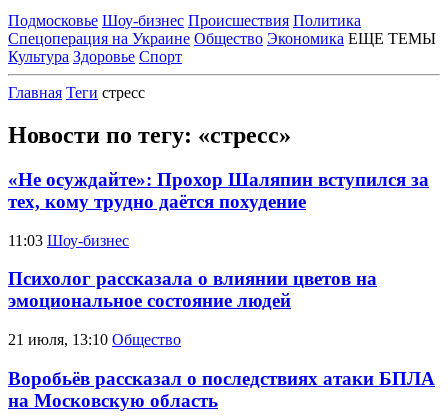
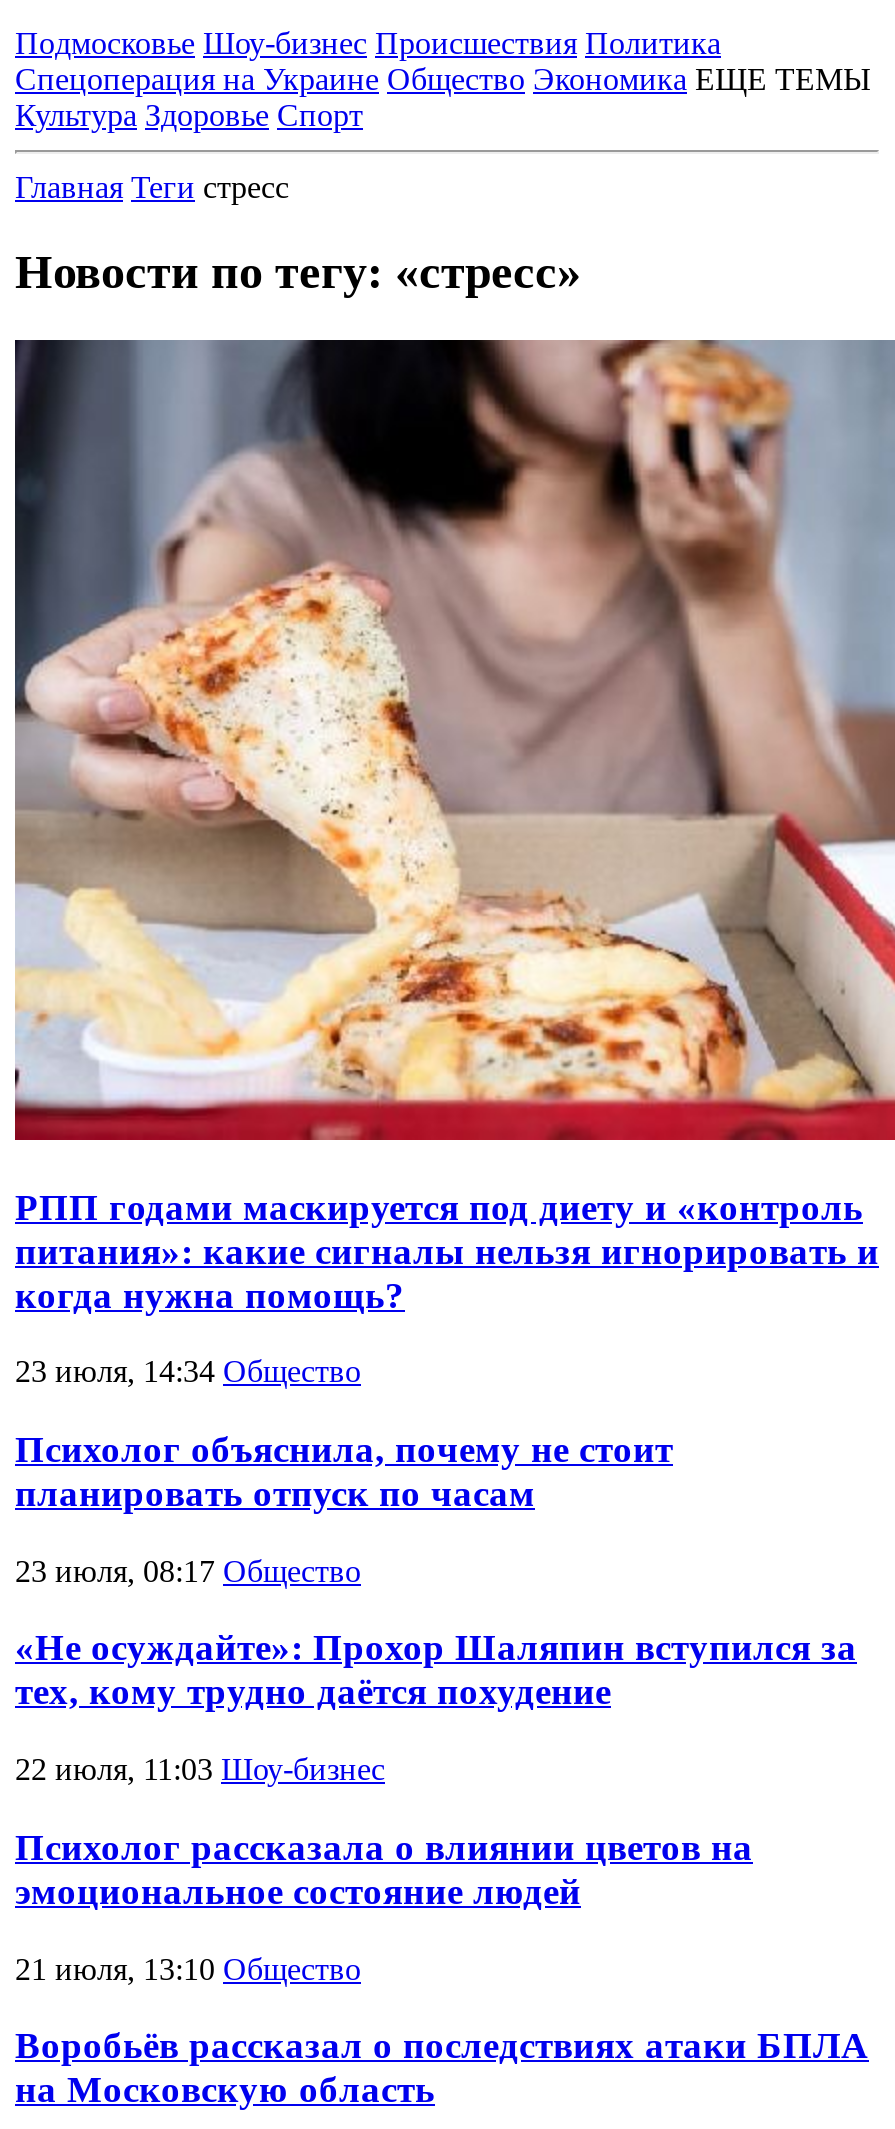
none -> [13,338,889,1587] [image] | РПП годами маскируется под диету и «контроль | питания»: какие сигналы нельзя игнорировать и | когда нужна помощь? | 23 июля, 14:34 Общество | Психолог объяснила, почему не стоит | планировать отпуск по часам | 23 июля, 08:17 Общество
[8,231,129,248] 11:03 Шоу-бизнес -> [15,1752,385,1786] 22 июля, 11:03 Шоу-бизнес

